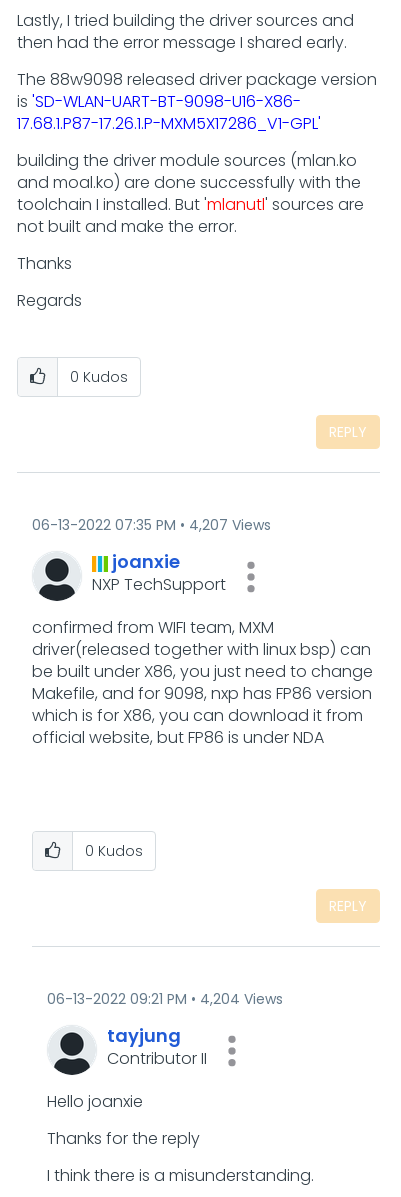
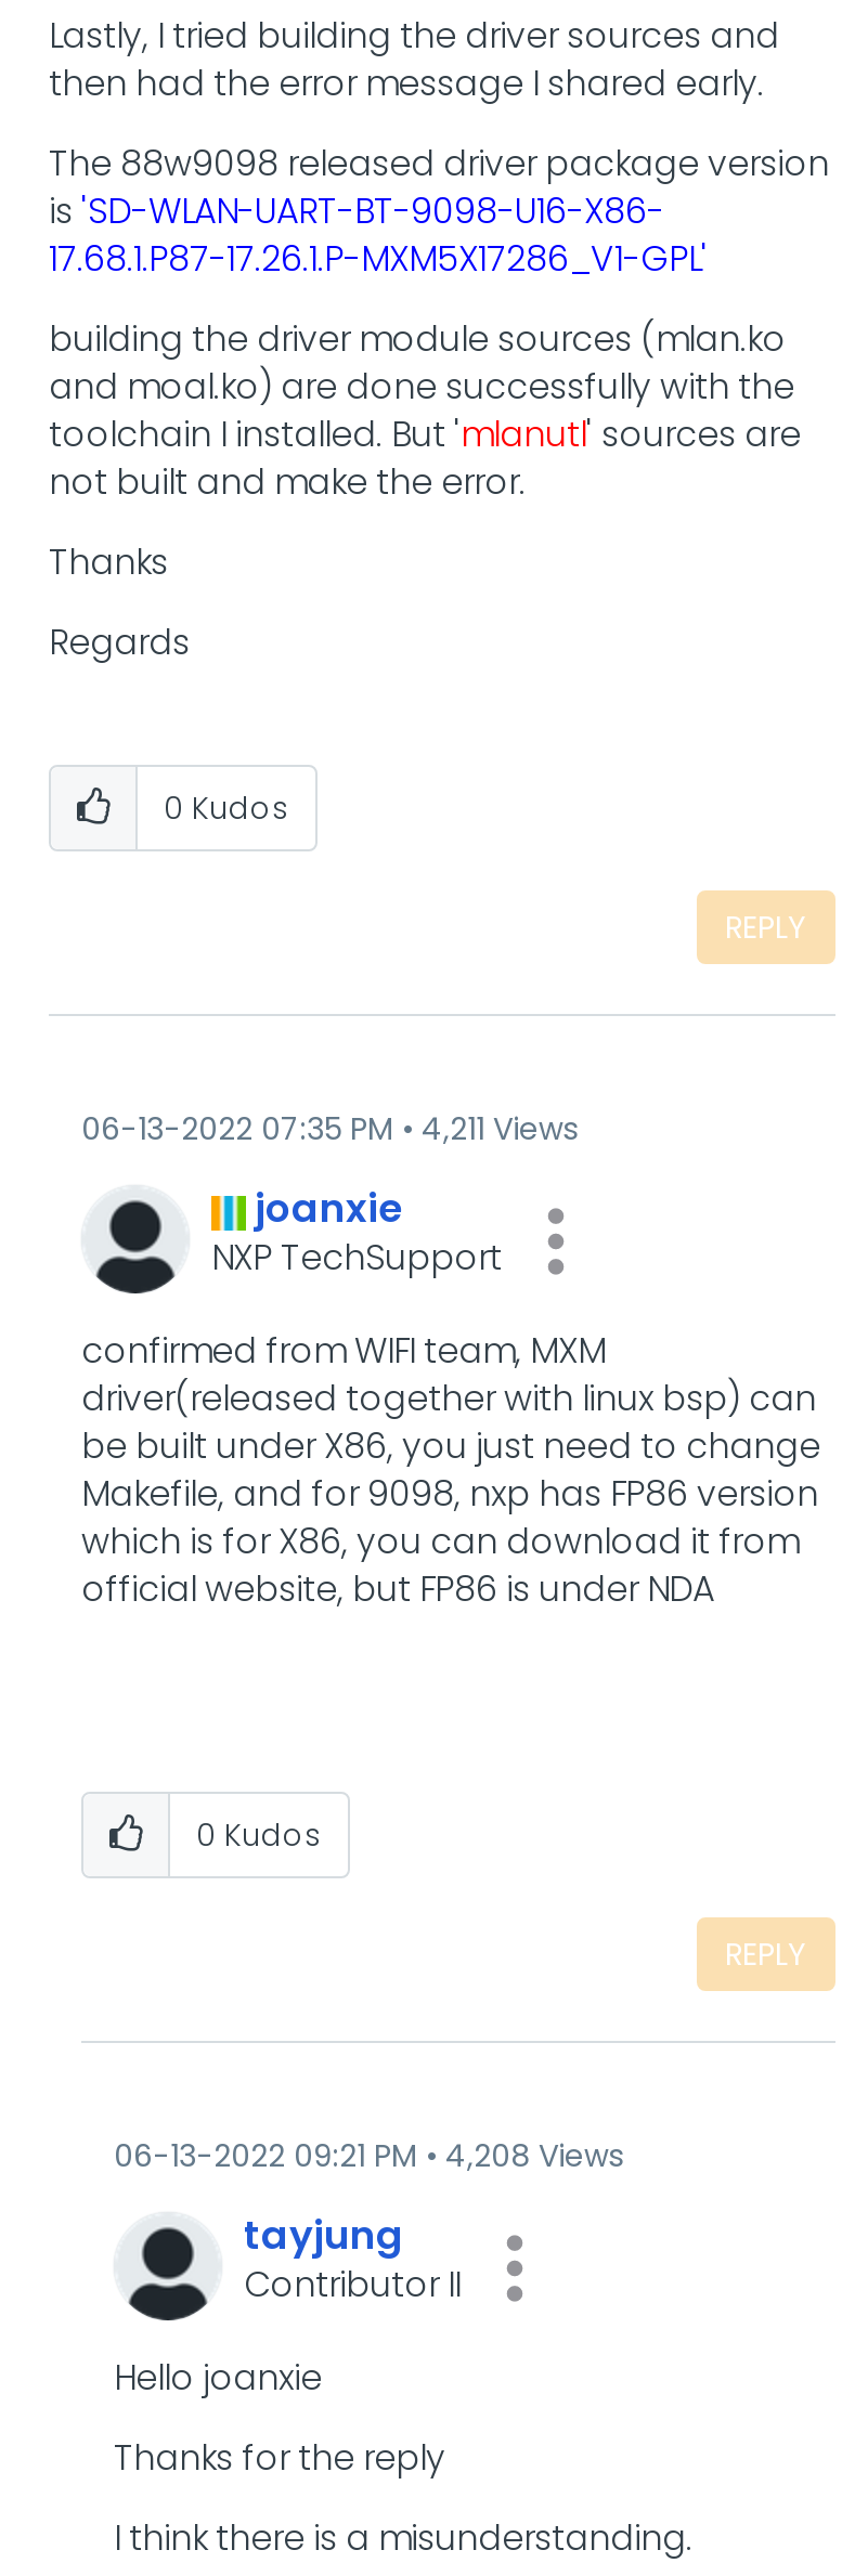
[32,515,271,535] 06-13-2022 07:35 PM 4,207 Views -> [81,1107,578,1150] 06-13-2022 07:35 PM 4,211 Views
[47,989,283,1009] 06-13-2022 09:21 PM 4,204 Views -> [114,2134,623,2177] 06-13-2022 09:21 PM 4,208 Views

